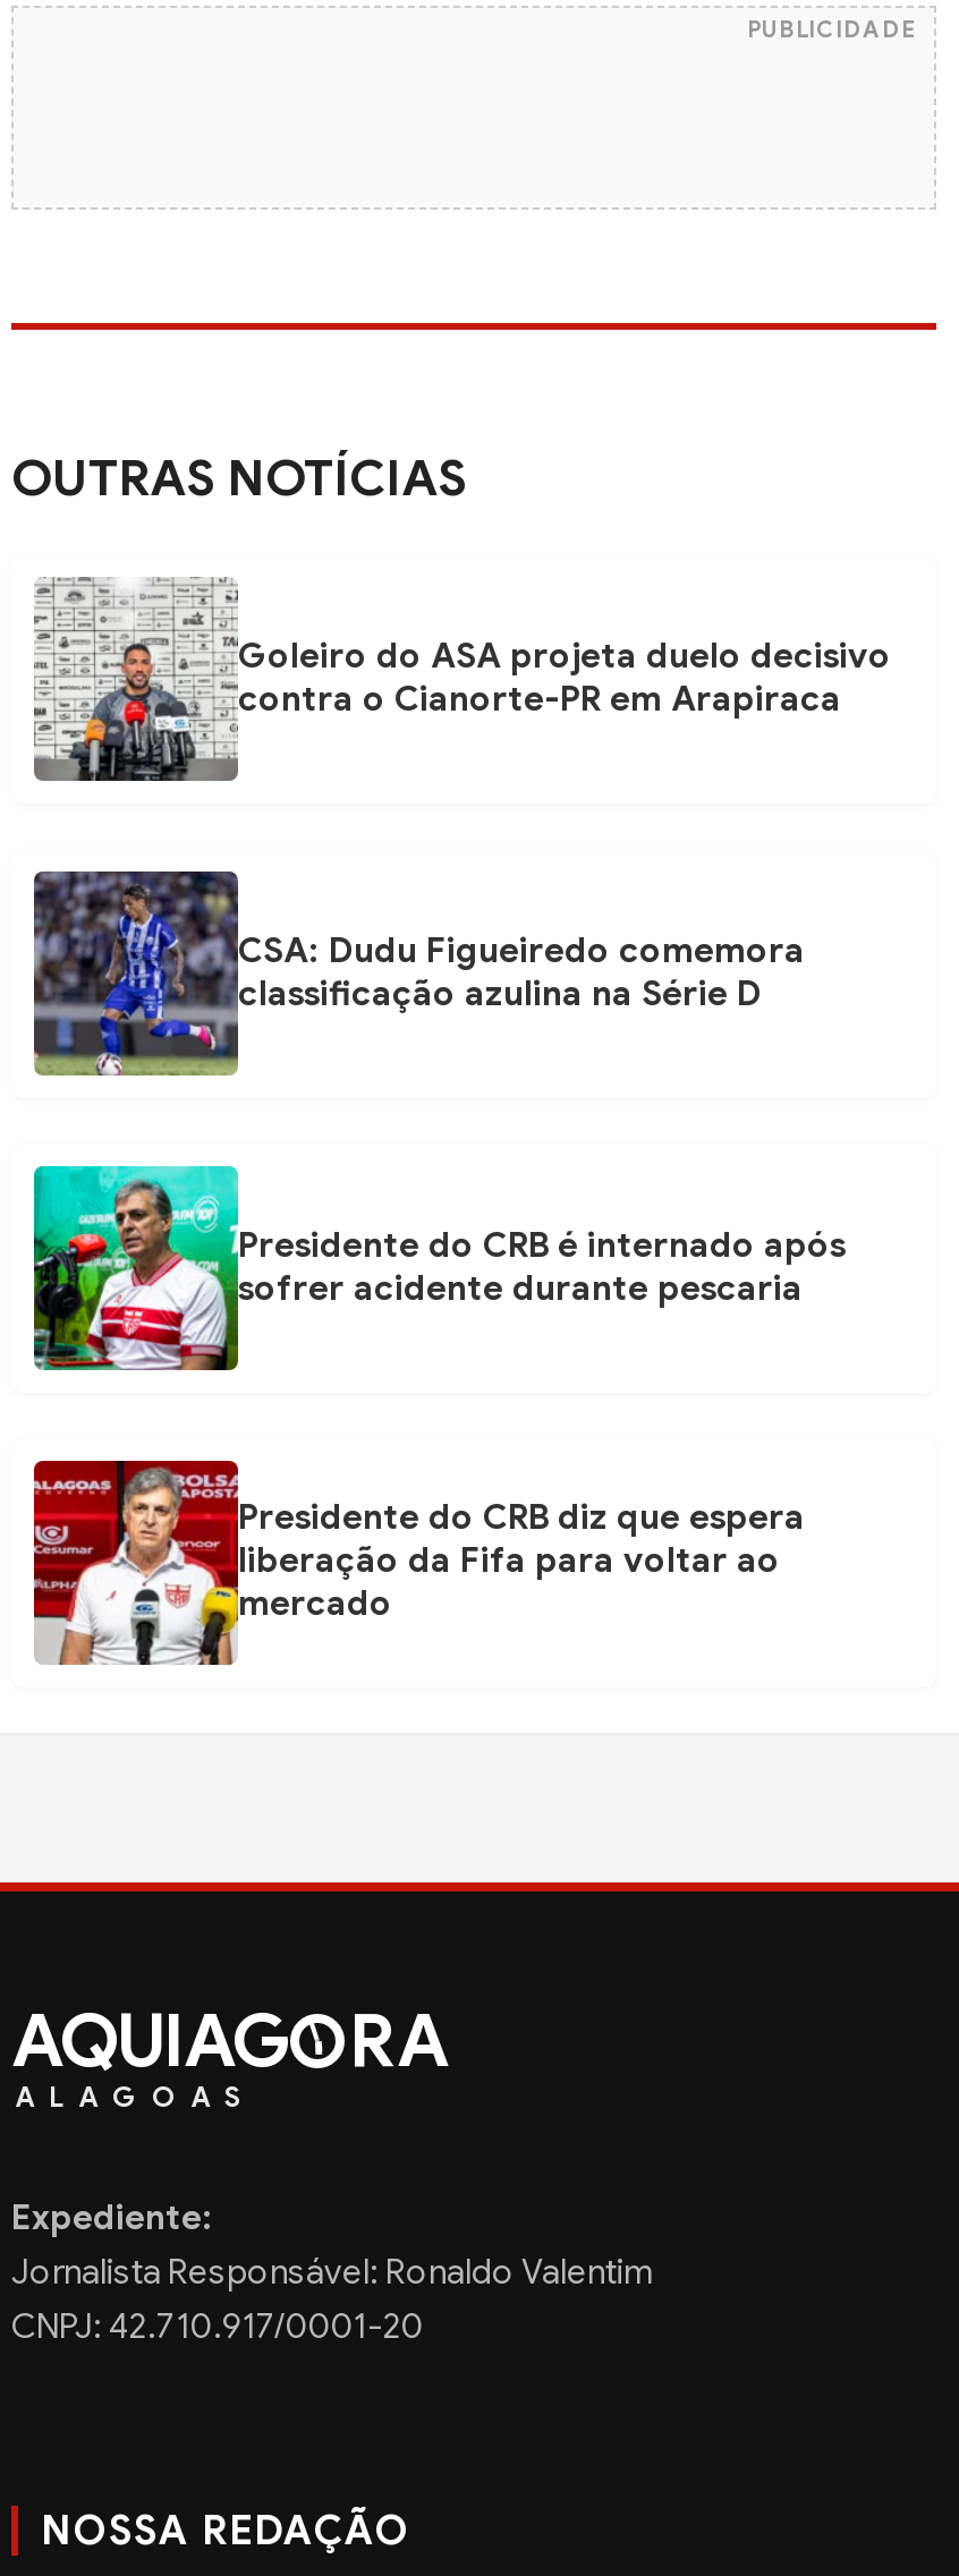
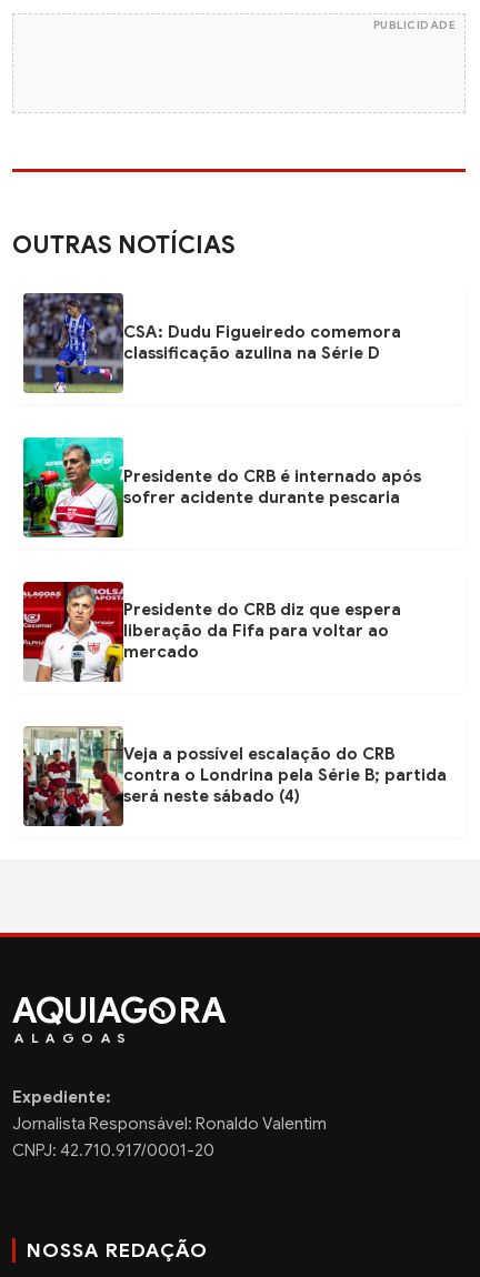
[34,577,891,783] [image] | Goleiro do ASA projeta duelo decisivo | contra o Cianorte-PR em Arapiraca -> none
moved [29,867,846,1624] -> [21,291,421,662]: [image] | CSA: Dudu Figueiredo comemora | classificação azulina na Série D | Presidente do CRB é internado após | sofrer acidente durante pescaria | Presidente do CRB diz que espera | liberação da Fifa para voltar ao | mercado
none -> [22,726,447,827] [image] | Veja a possível escalação do CRB | contra o Londrina pela Série B; partida | será neste sábado (4)

